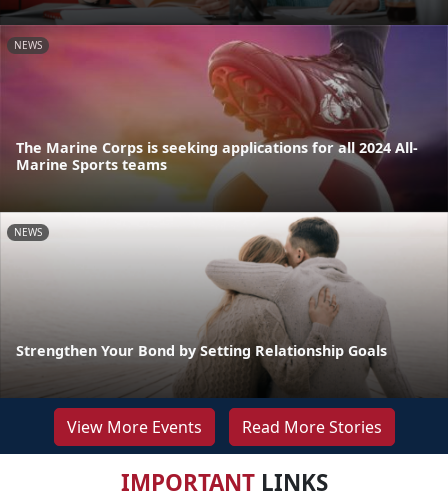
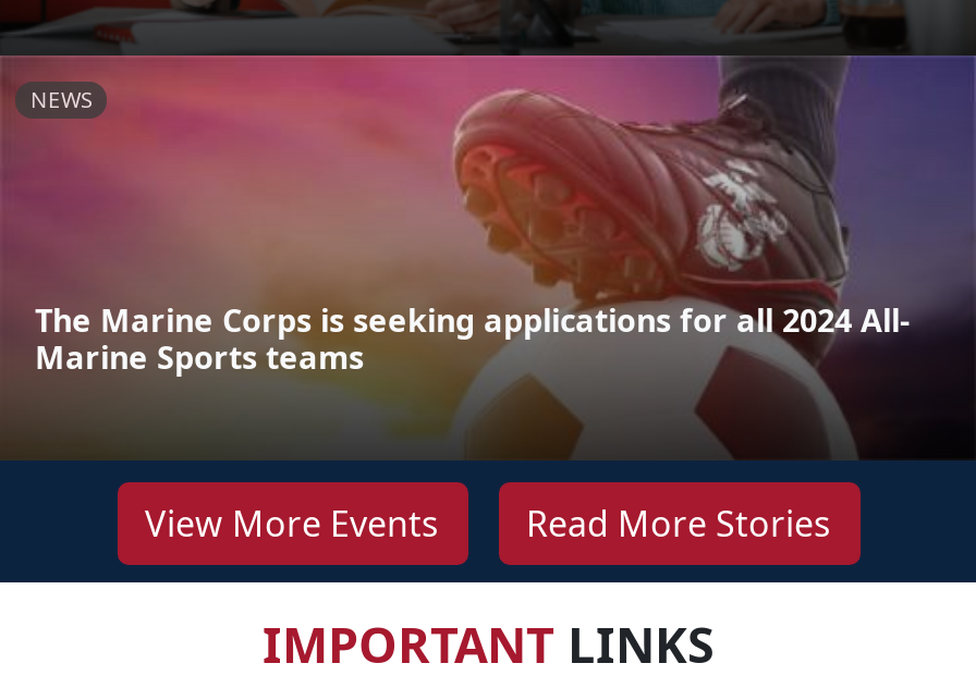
[3,211,445,398] [image] | NEWS -> none
[16,341,387,360] Strengthen Your Bond by Setting Relationship Goals -> none

